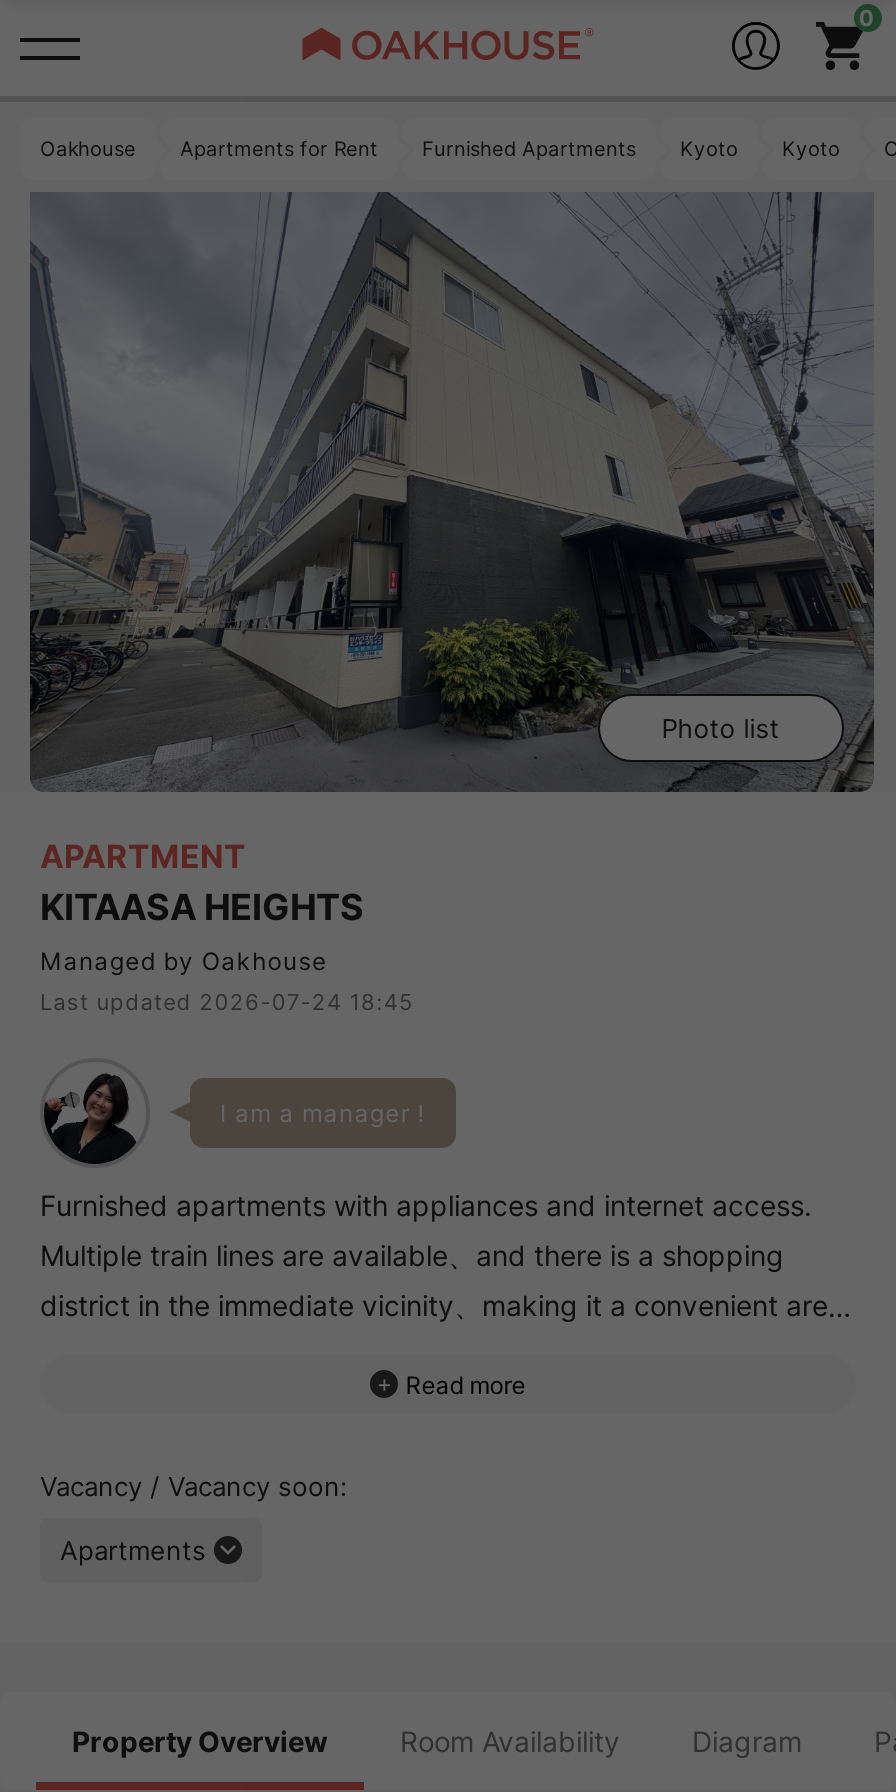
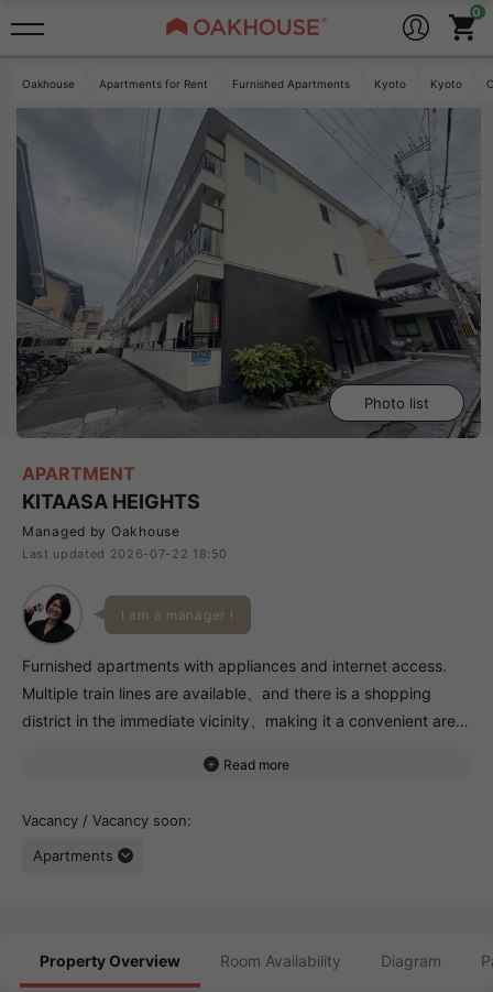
[40,989,414,1017] Last updated 2026-07-24 18:45 -> [22,547,228,562] Last updated 2026-07-22 18:50

